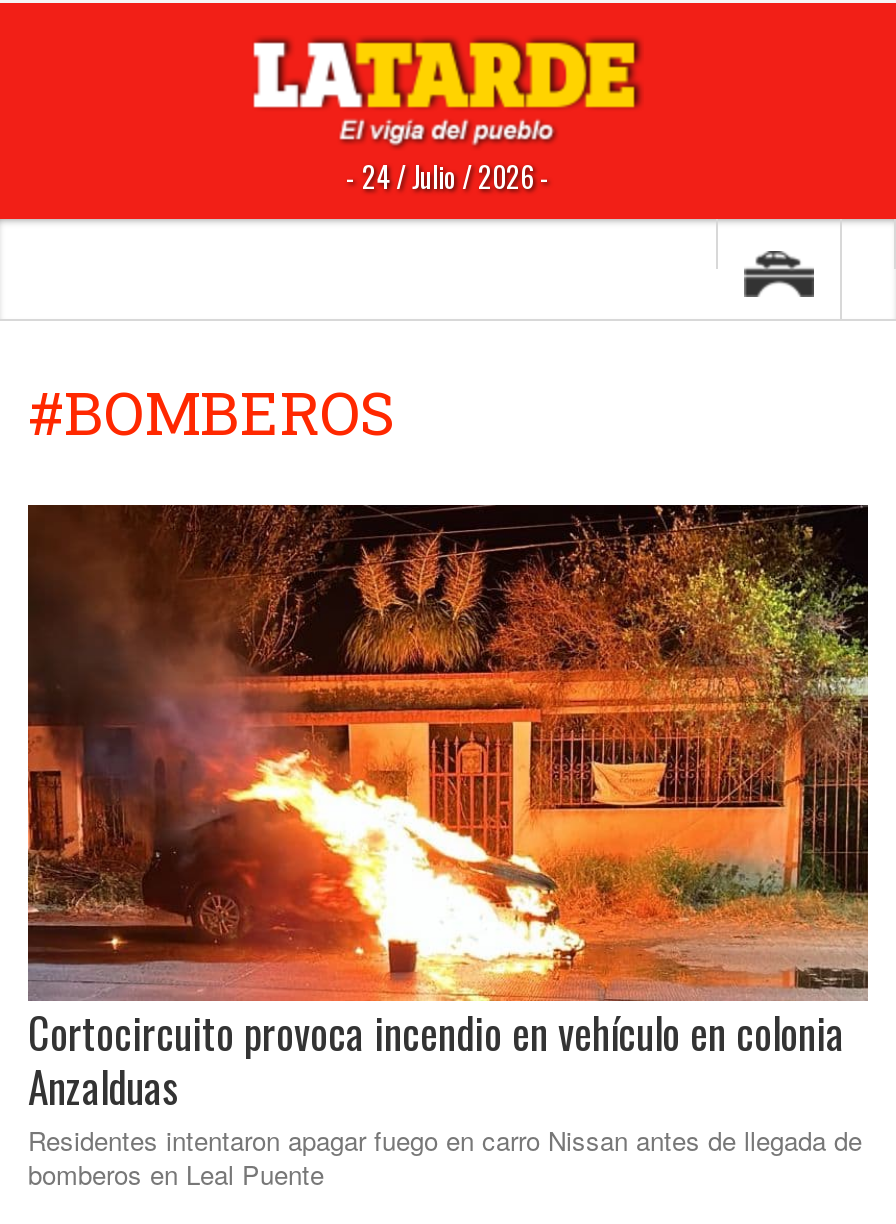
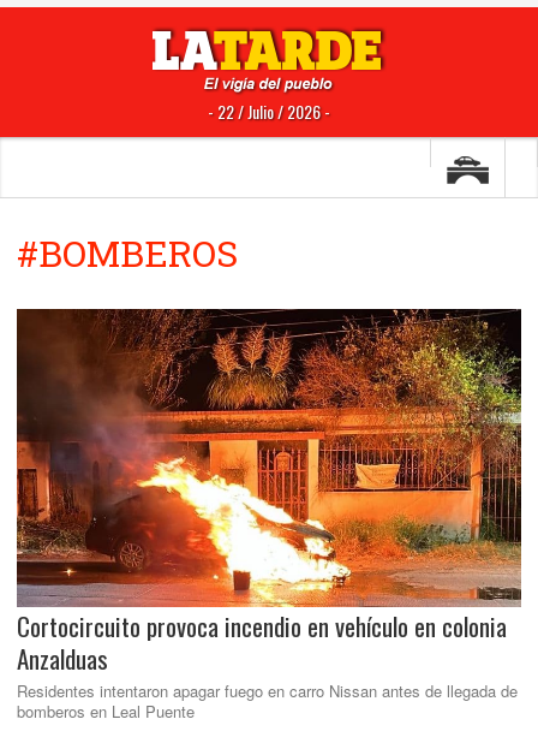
[346,155,550,197] - 24 / Julio / 2026 - -> [208,99,330,124] - 22 / Julio / 2026 -

